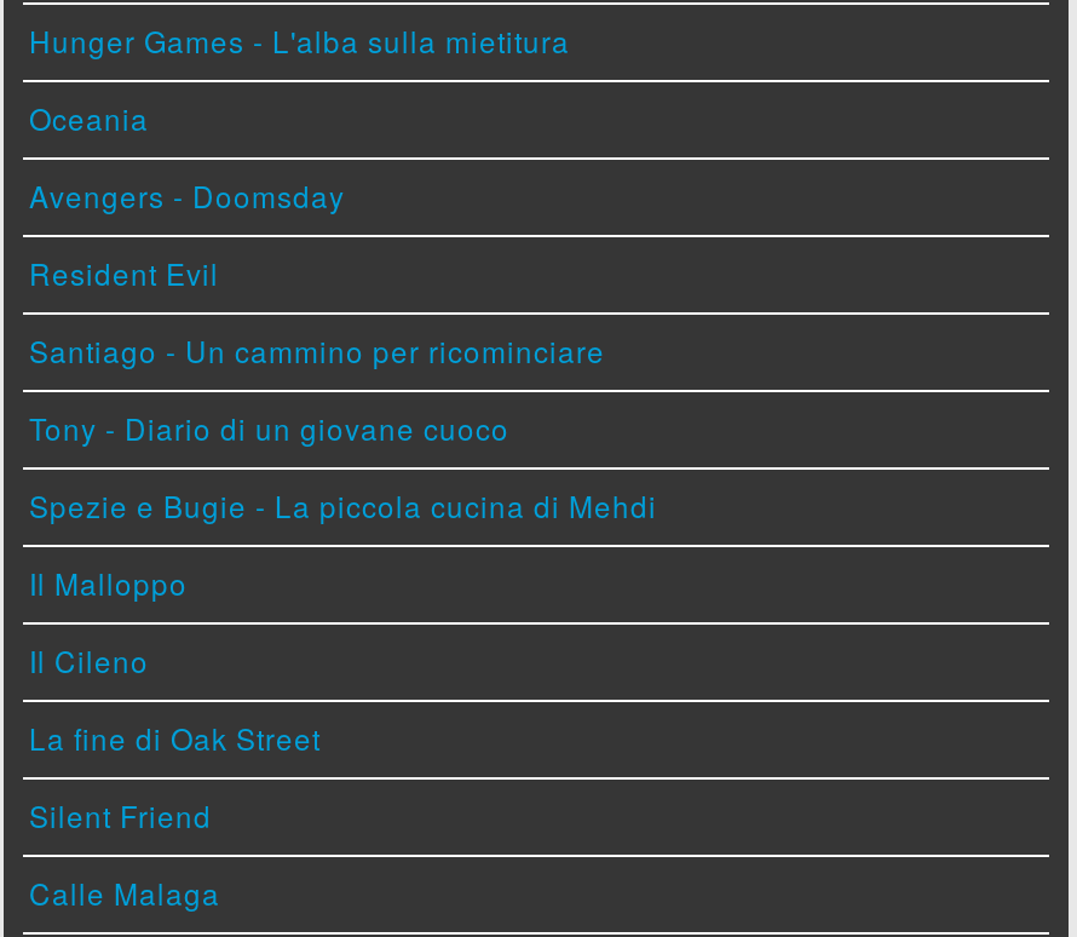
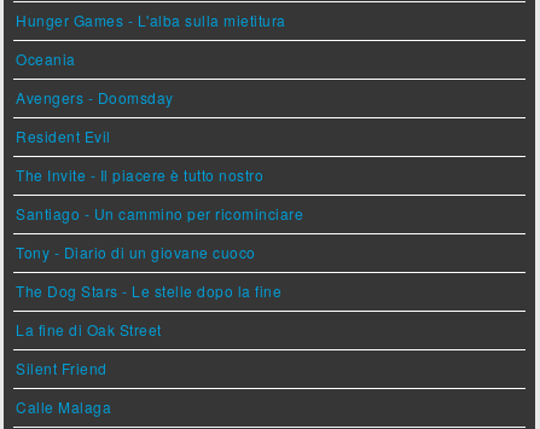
none -> [16,165,264,185] The Invite - Il piacere è tutto nostro
moved [29,330,605,449] -> [16,204,304,263]: Santiago - Un cammino per ricominciare | Tony - Diario di un giovane cuoco
[29,485,657,682] Spezie e Bugie - La piccola cucina di Mehdi | Il Malloppo | Il Cileno -> [16,281,282,302] The Dog Stars - Le stelle dopo la fine

